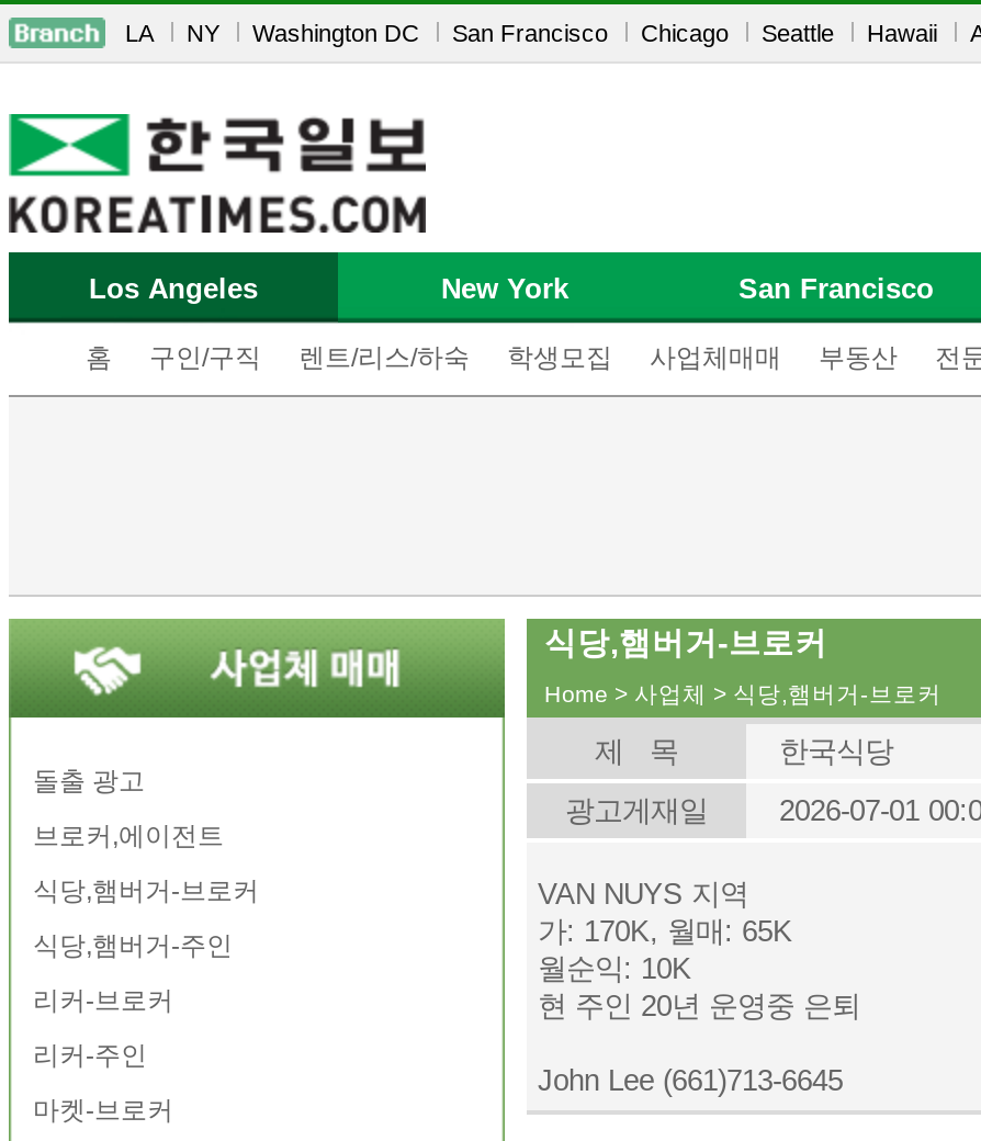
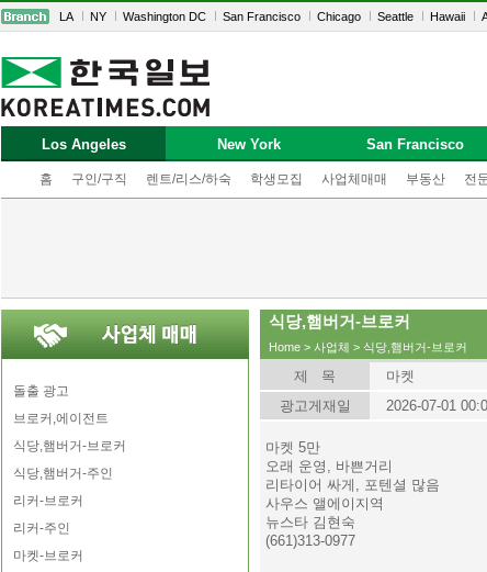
[779,735,893,768] 한국식당 -> [386,368,415,384] 마켓
[538,878,860,1097] VAN NUYS 지역 | 가: 170K, 월매: 65K | 월순익: 10K | 현 주인 20년 운영중 은퇴 | John Lee (661)713-6645 -> [265,439,444,549] 마켓 5만 | 오래 운영, 바쁜거리 | 리타이어 싸게, 포텐셜 많음 | 사우스 앨에이지역 | 뉴스타 김현숙 | (661)313-0977

